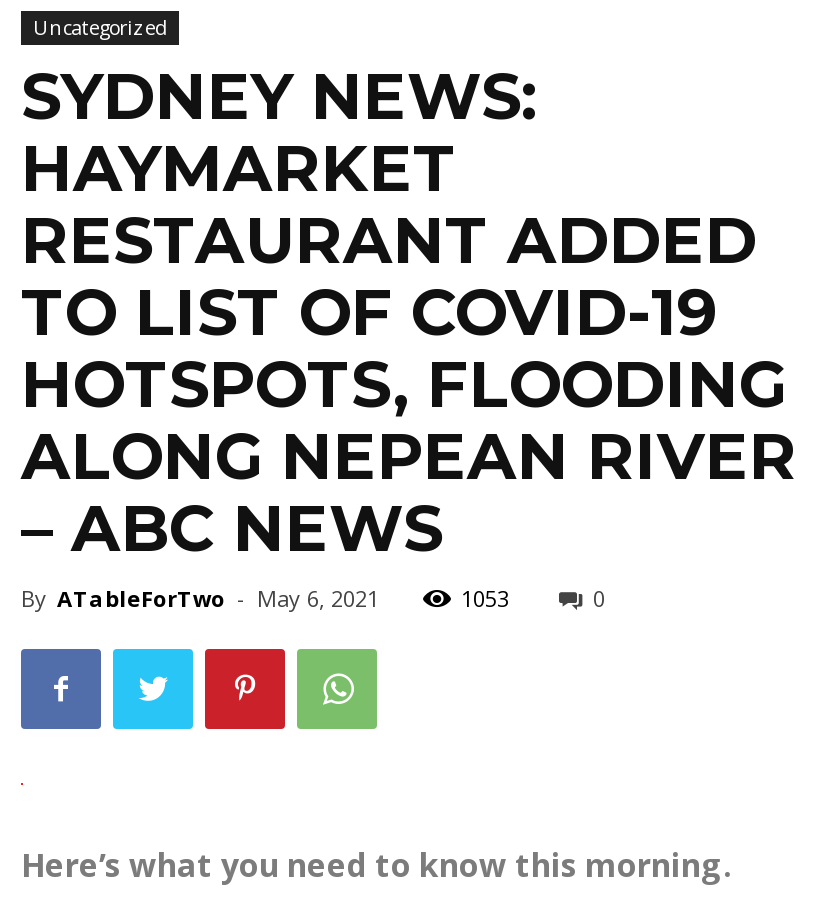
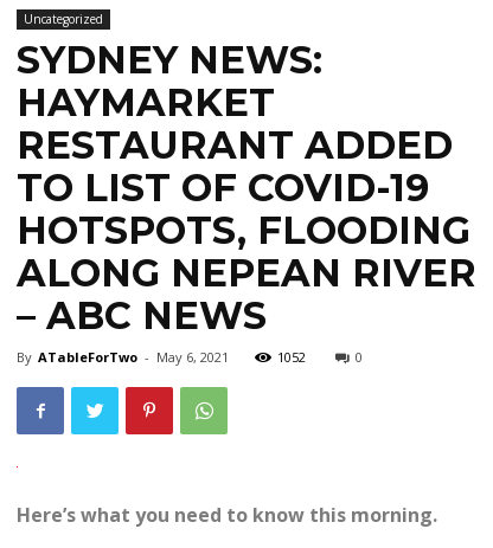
[461,583,509,613] 1053 -> [277,348,306,366] 1052

